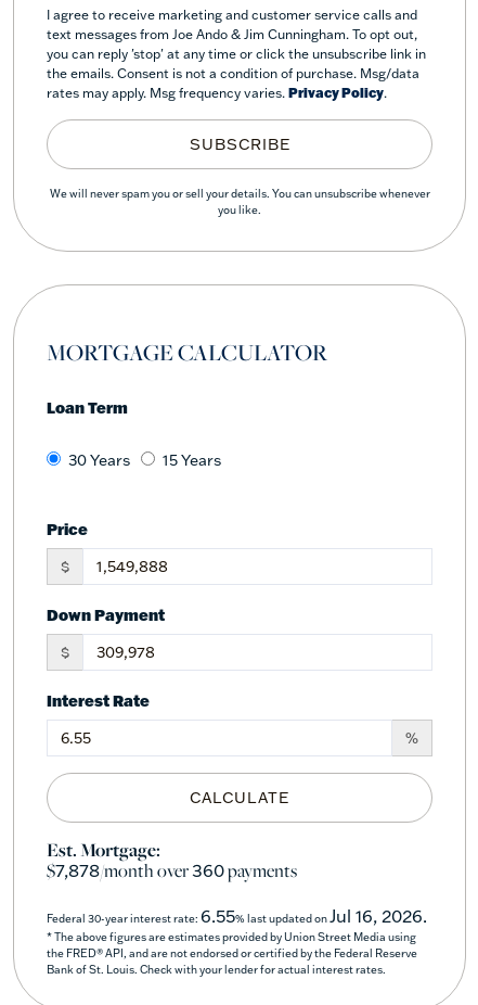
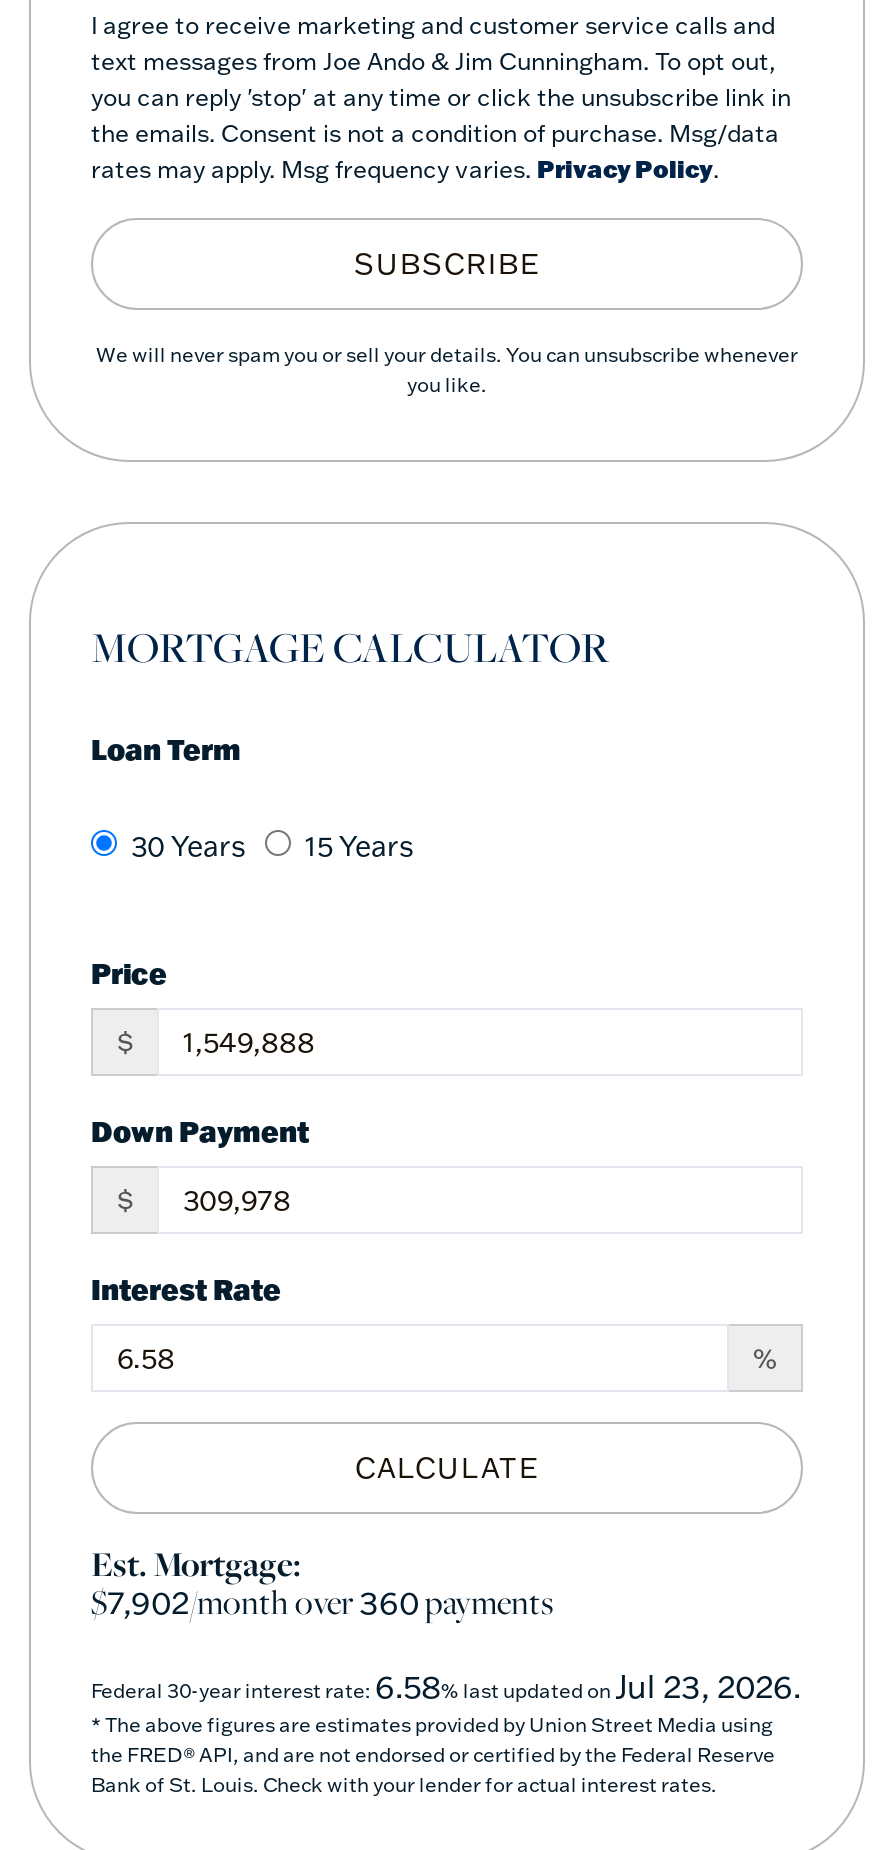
[47,857,297,883] $7,878/month over360payments -> [91,1577,553,1625] $7,902/month over360payments
[47,905,427,927] Federal 30-year interest rate: 6.55% last updated on Jul 16, 2026. -> [91,1665,801,1705] Federal 30-year interest rate: 6.58% last updated on Jul 23, 2026.

